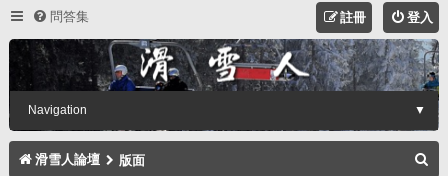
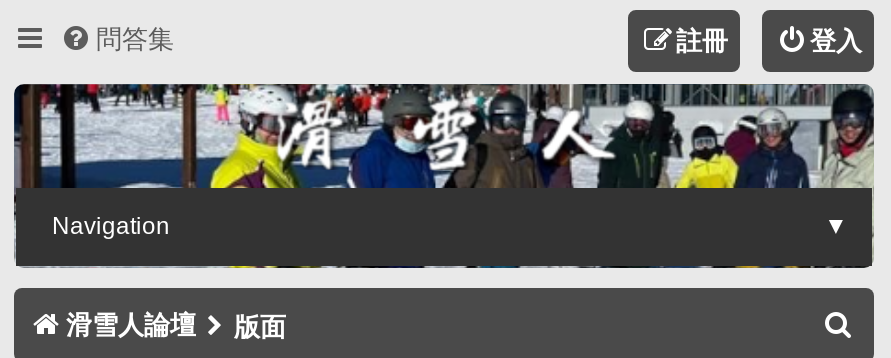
[9,38,440,91] [image] -> [12,82,874,226] [image]

